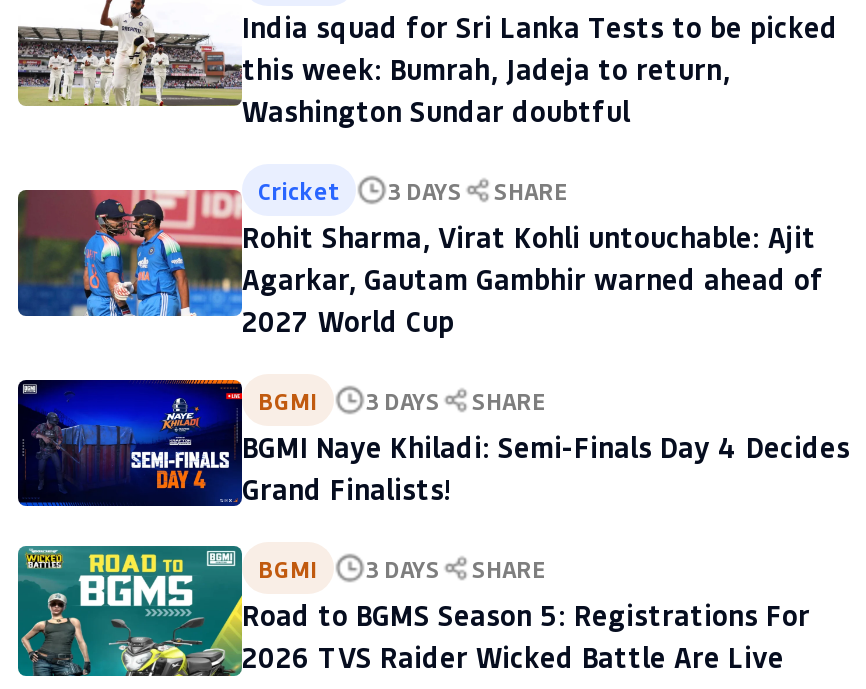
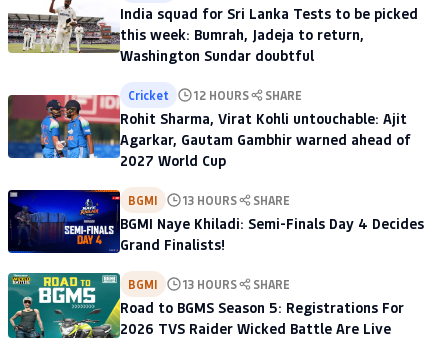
[258,175,568,207] Cricket 3 DAYS SHARE -> [128,87,302,103] Cricket 12 HOURS SHARE
[258,385,546,417] BGMI 3 DAYS SHARE -> [128,192,290,208] BGMI 13 HOURS SHARE
[258,553,546,585] BGMI 3 DAYS SHARE -> [128,276,290,292] BGMI 13 HOURS SHARE

